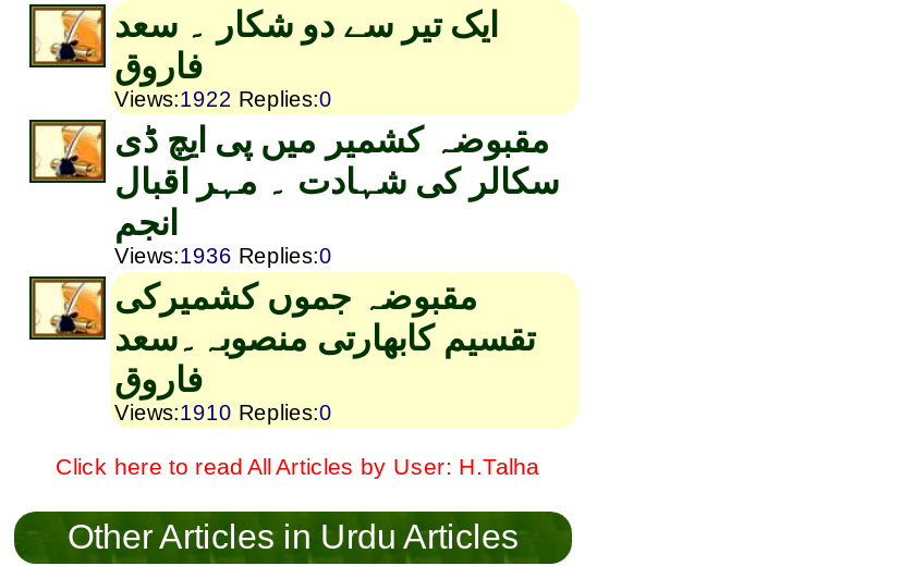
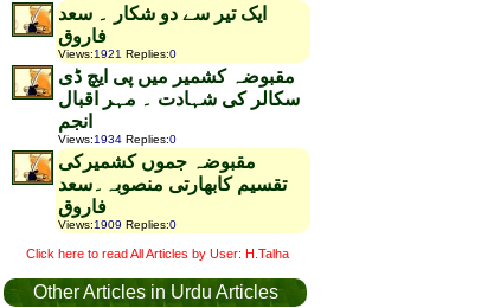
[114,87,332,111] Views:1922 Replies:0 -> [58,47,177,60] Views:1921 Replies:0
[114,244,332,268] Views:1936 Replies:0 -> [58,133,177,146] Views:1934 Replies:0
[114,401,332,424] Views:1910 Replies:0 -> [58,218,177,231] Views:1909 Replies:0

